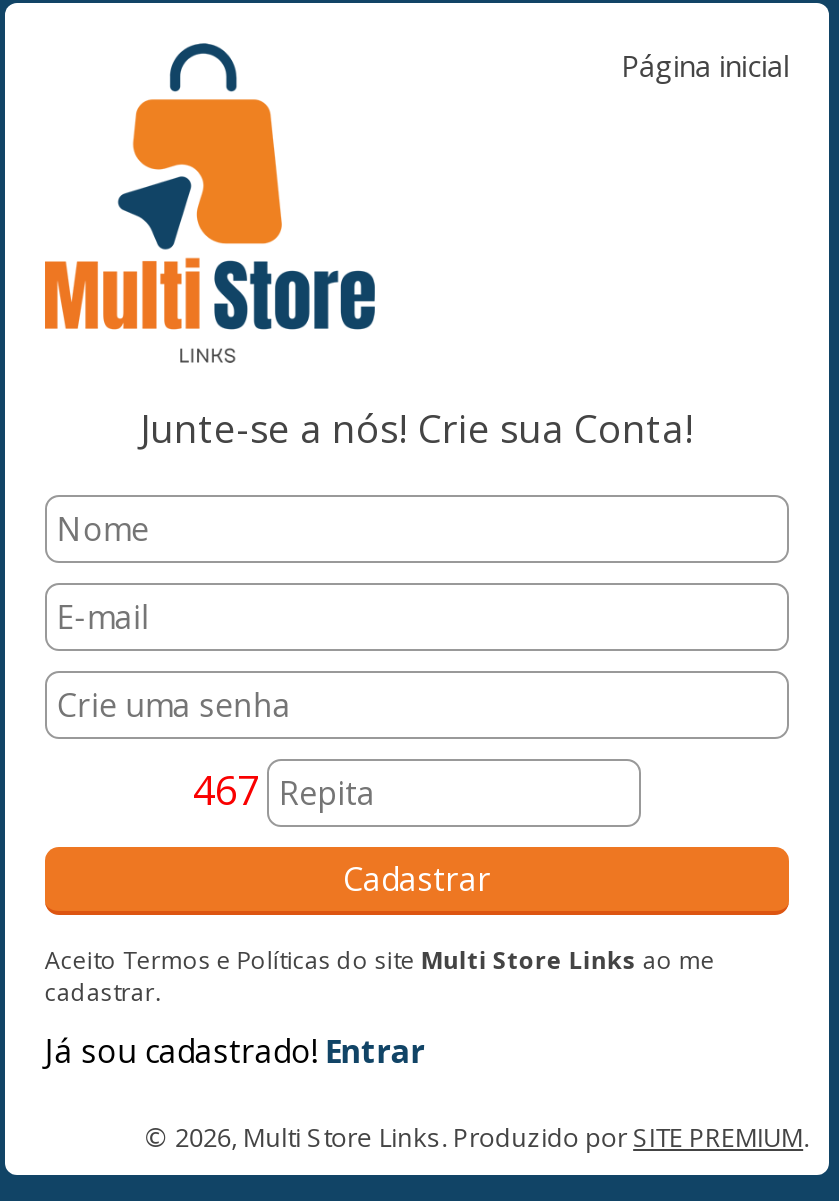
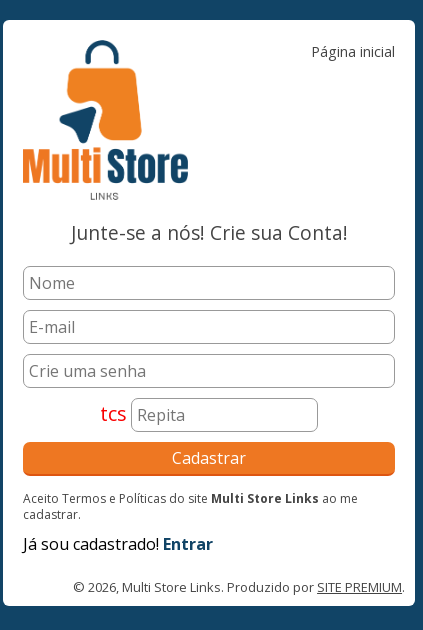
[193,763,259,817] 467 -> [100,400,127,427] tcs

